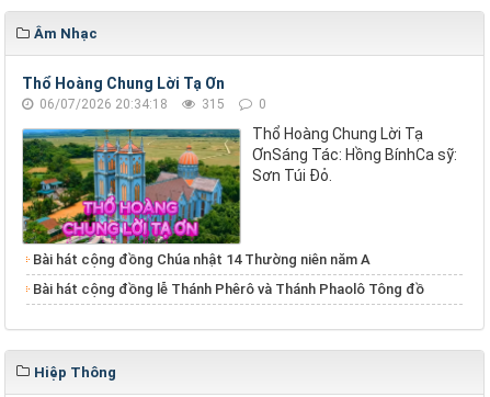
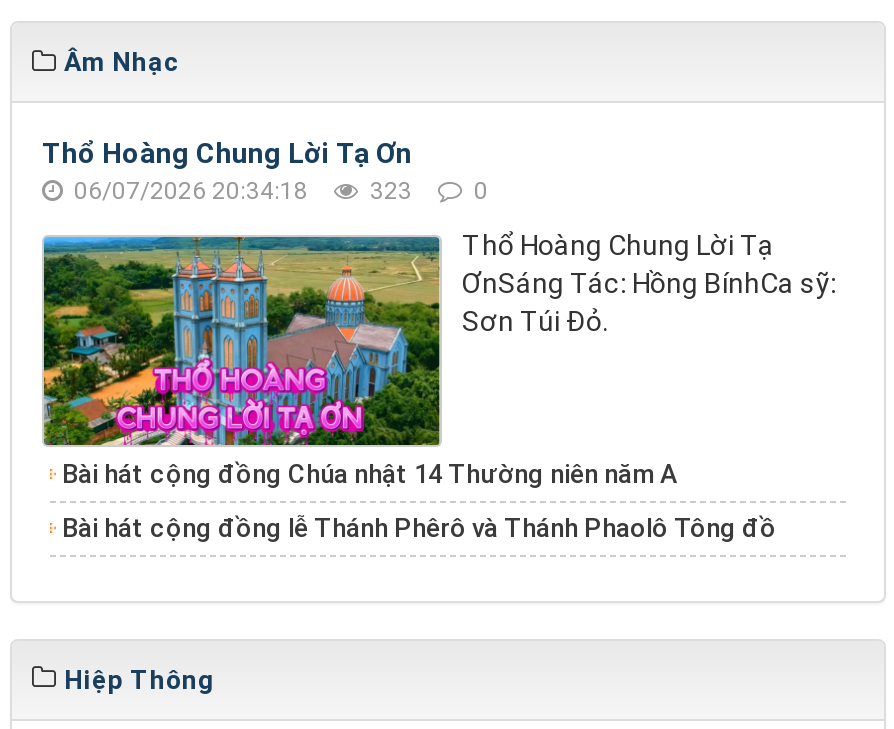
[36,97,266,112] 06/07/2026 20:34:18 315 0 -> [68,177,488,205] 06/07/2026 20:34:18 323 0

